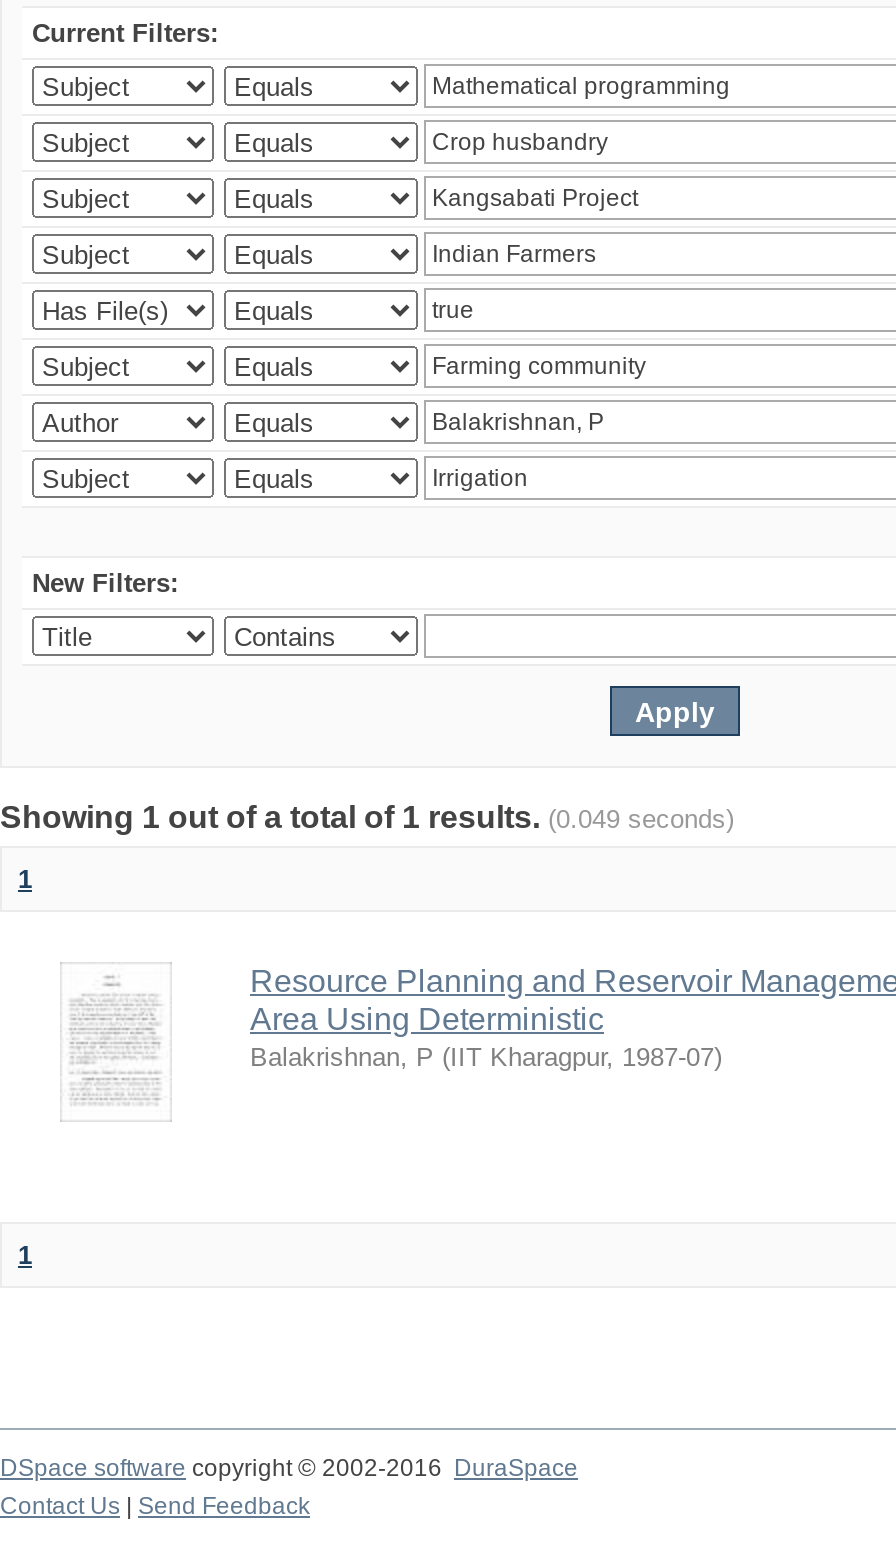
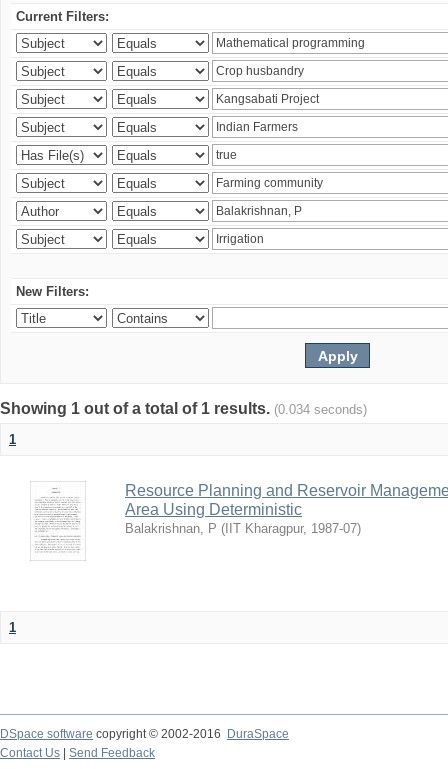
[0,800,734,834] Showing 1 out of a total of 1 results. (0.049 seconds) -> [0,400,367,417] Showing 1 out of a total of 1 results. (0.034 seconds)

